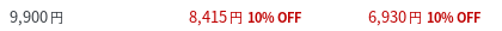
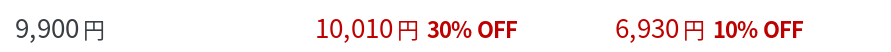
[189,5,301,28] 8,415 円 10% OFF -> [315,8,517,46] 10,010 円 30% OFF

